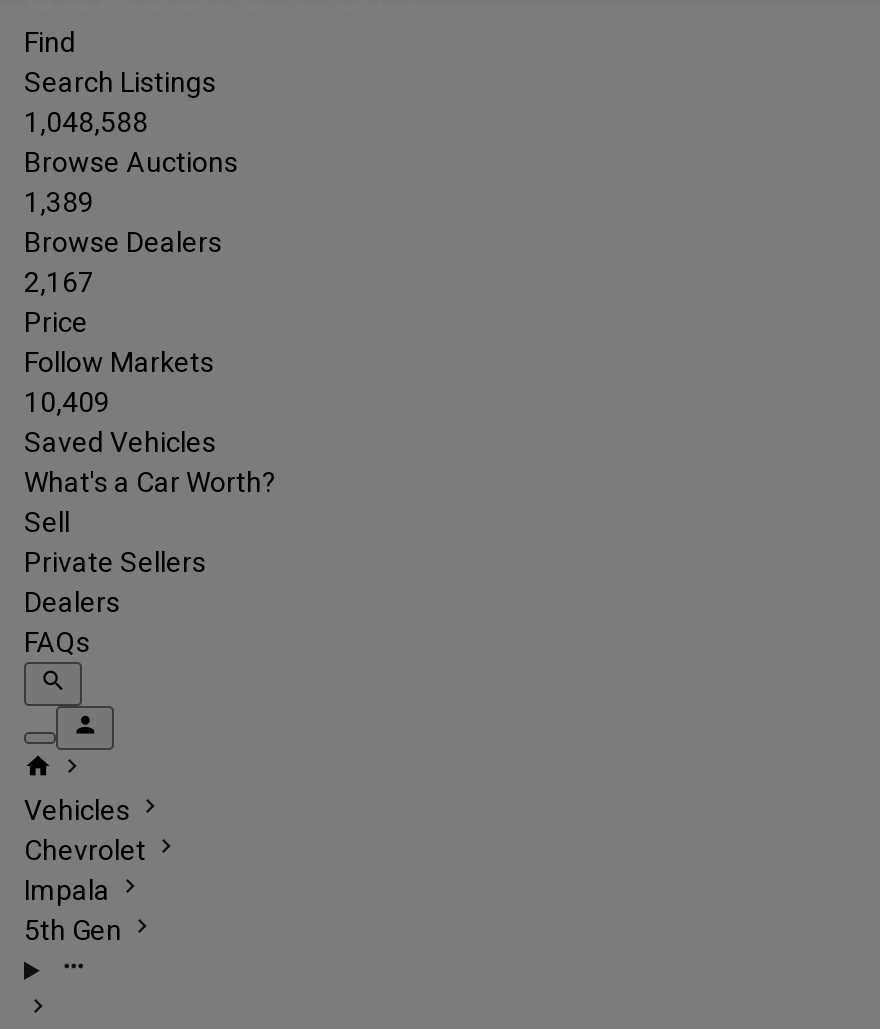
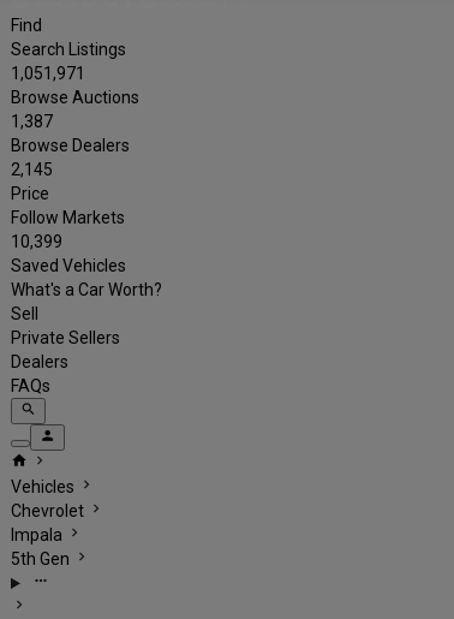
[24,106,148,138] 1,048,588 -> [11,64,85,83] 1,051,971
[24,186,94,218] 1,389 -> [11,112,53,131] 1,387
[24,266,94,298] 2,167 -> [11,160,53,179] 2,145
[24,386,110,418] 10,409 -> [11,232,62,251] 10,399

